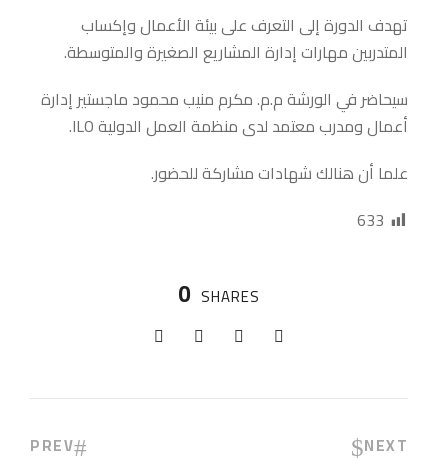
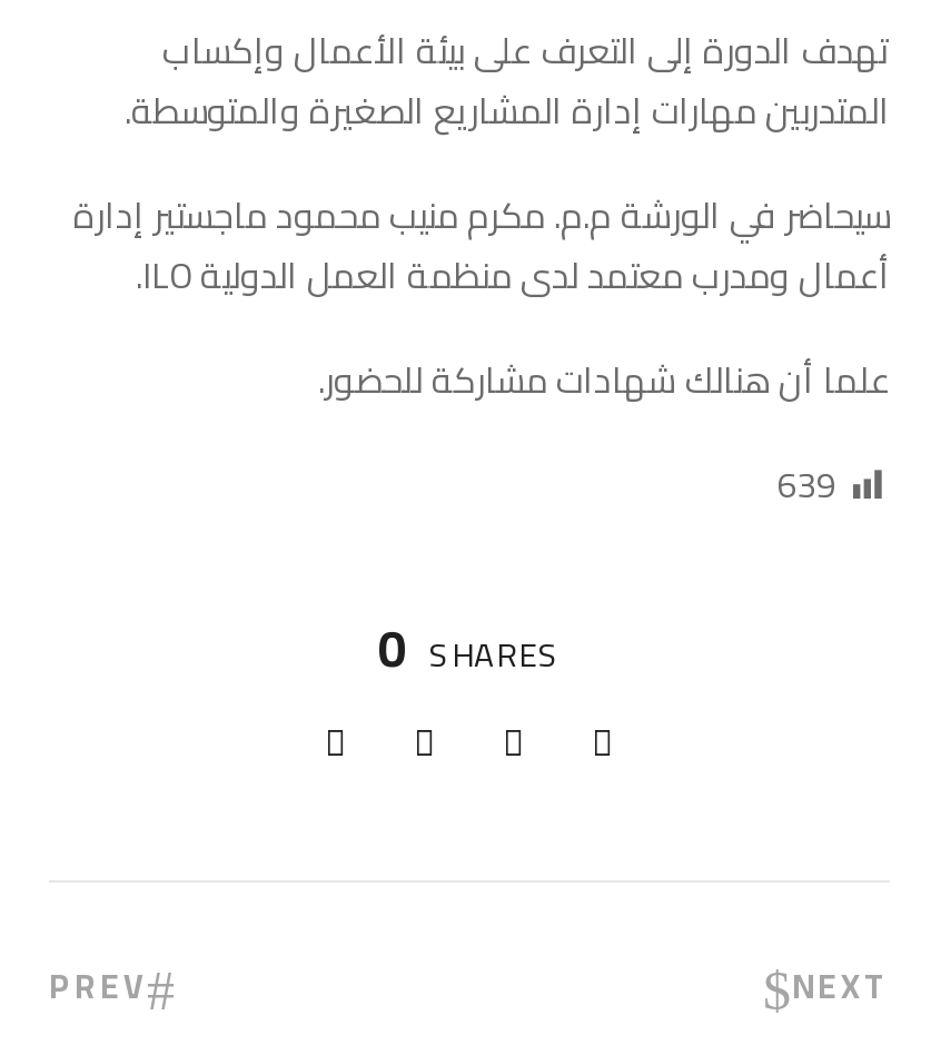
[357,205,384,235] 633 -> [776,451,836,517] 639

